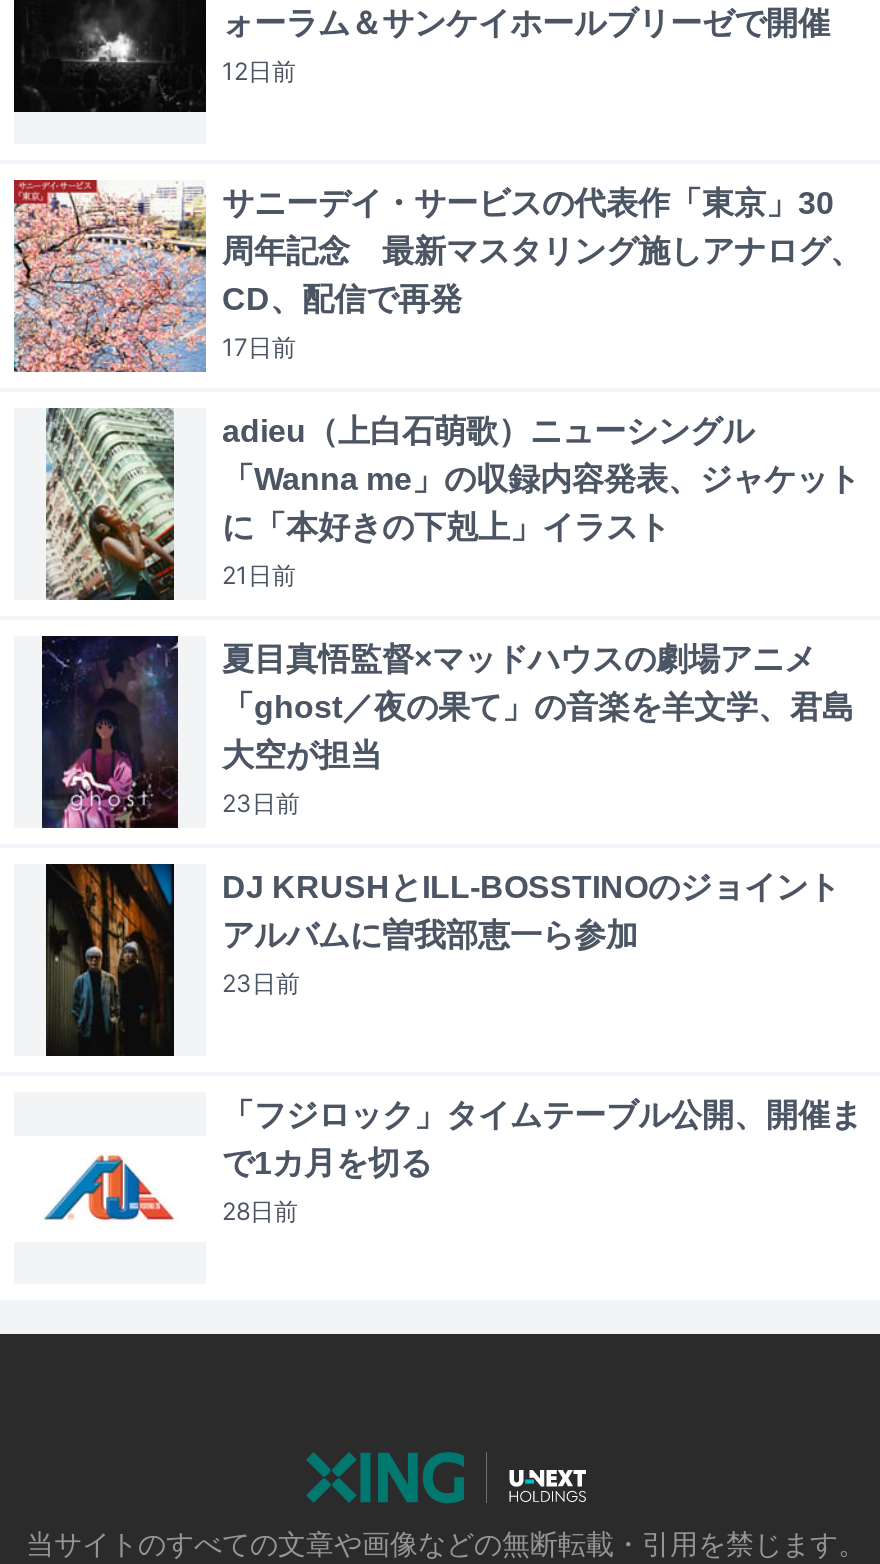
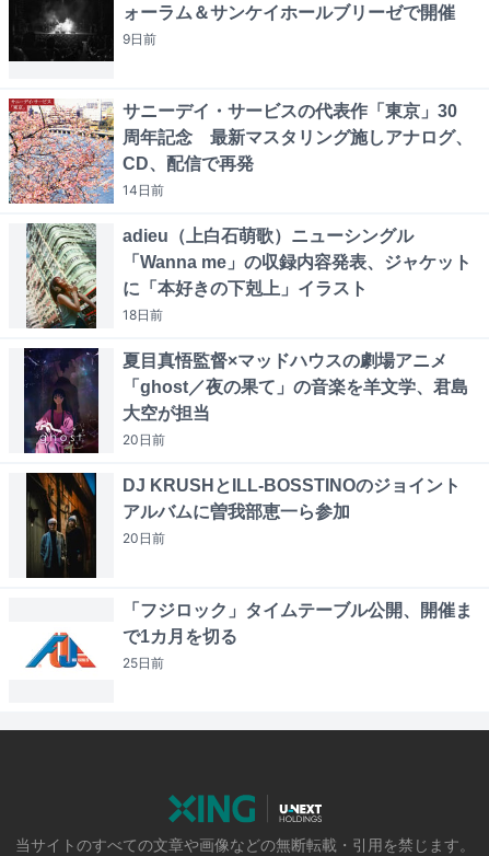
[222,57,296,87] 12日前 -> [123,31,156,48] 9日前
[222,333,296,363] 17日前 -> [123,182,164,199] 14日前
[222,561,296,591] 21日前 -> [123,307,163,323] 18日前
[222,789,300,819] 23日前 -> [123,432,165,448] 20日前
[222,969,300,999] 23日前 -> [123,530,165,547] 20日前
[222,1197,298,1227] 28日前 -> [123,655,164,671] 25日前

